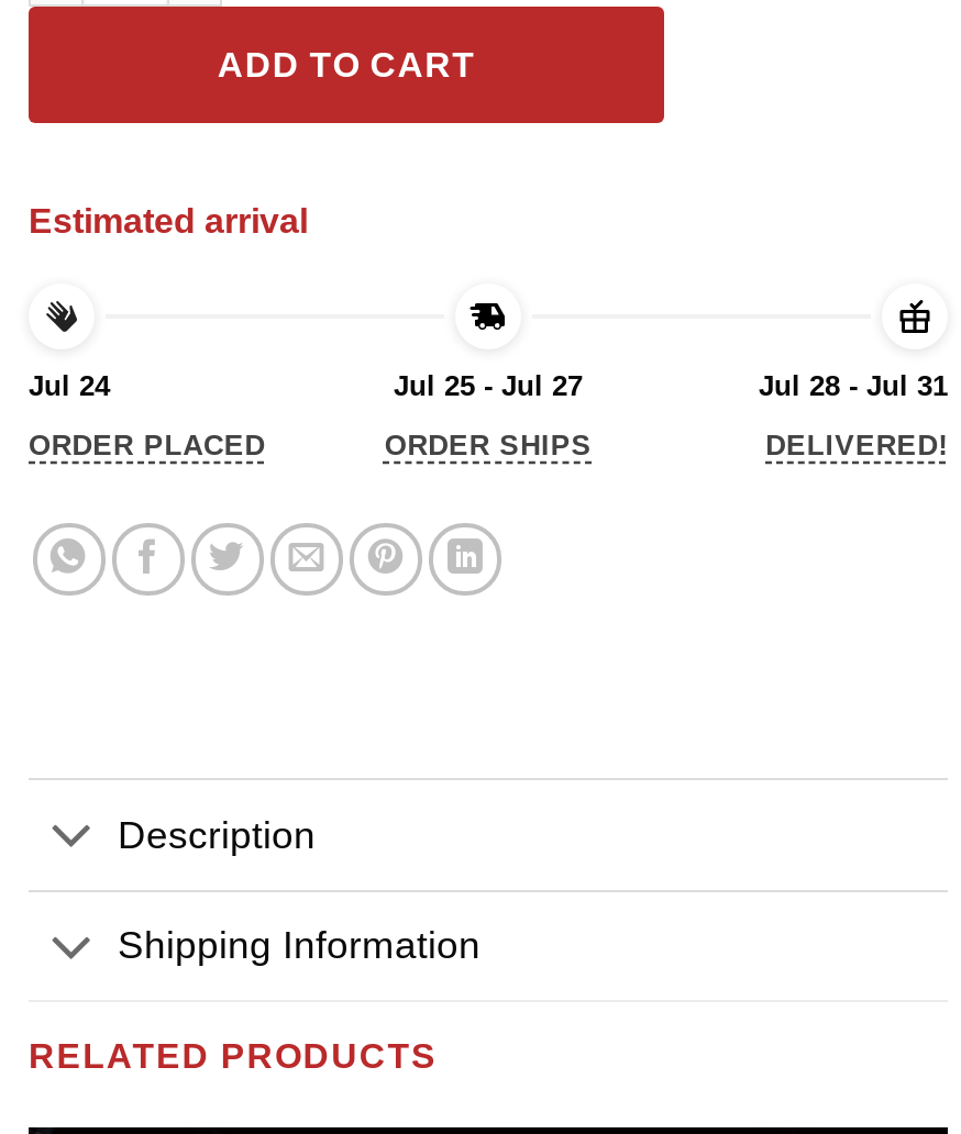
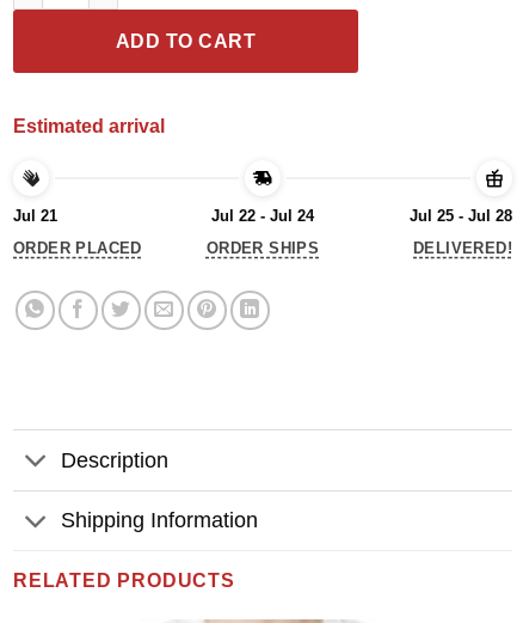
[29,369,110,402] Jul 24 -> [13,207,57,225] Jul 21
[394,369,583,402] Jul 25 - Jul 27 -> [211,207,314,225] Jul 22 - Jul 24
[759,369,948,402] Jul 28 - Jul 31 -> [410,207,512,225] Jul 25 - Jul 28

